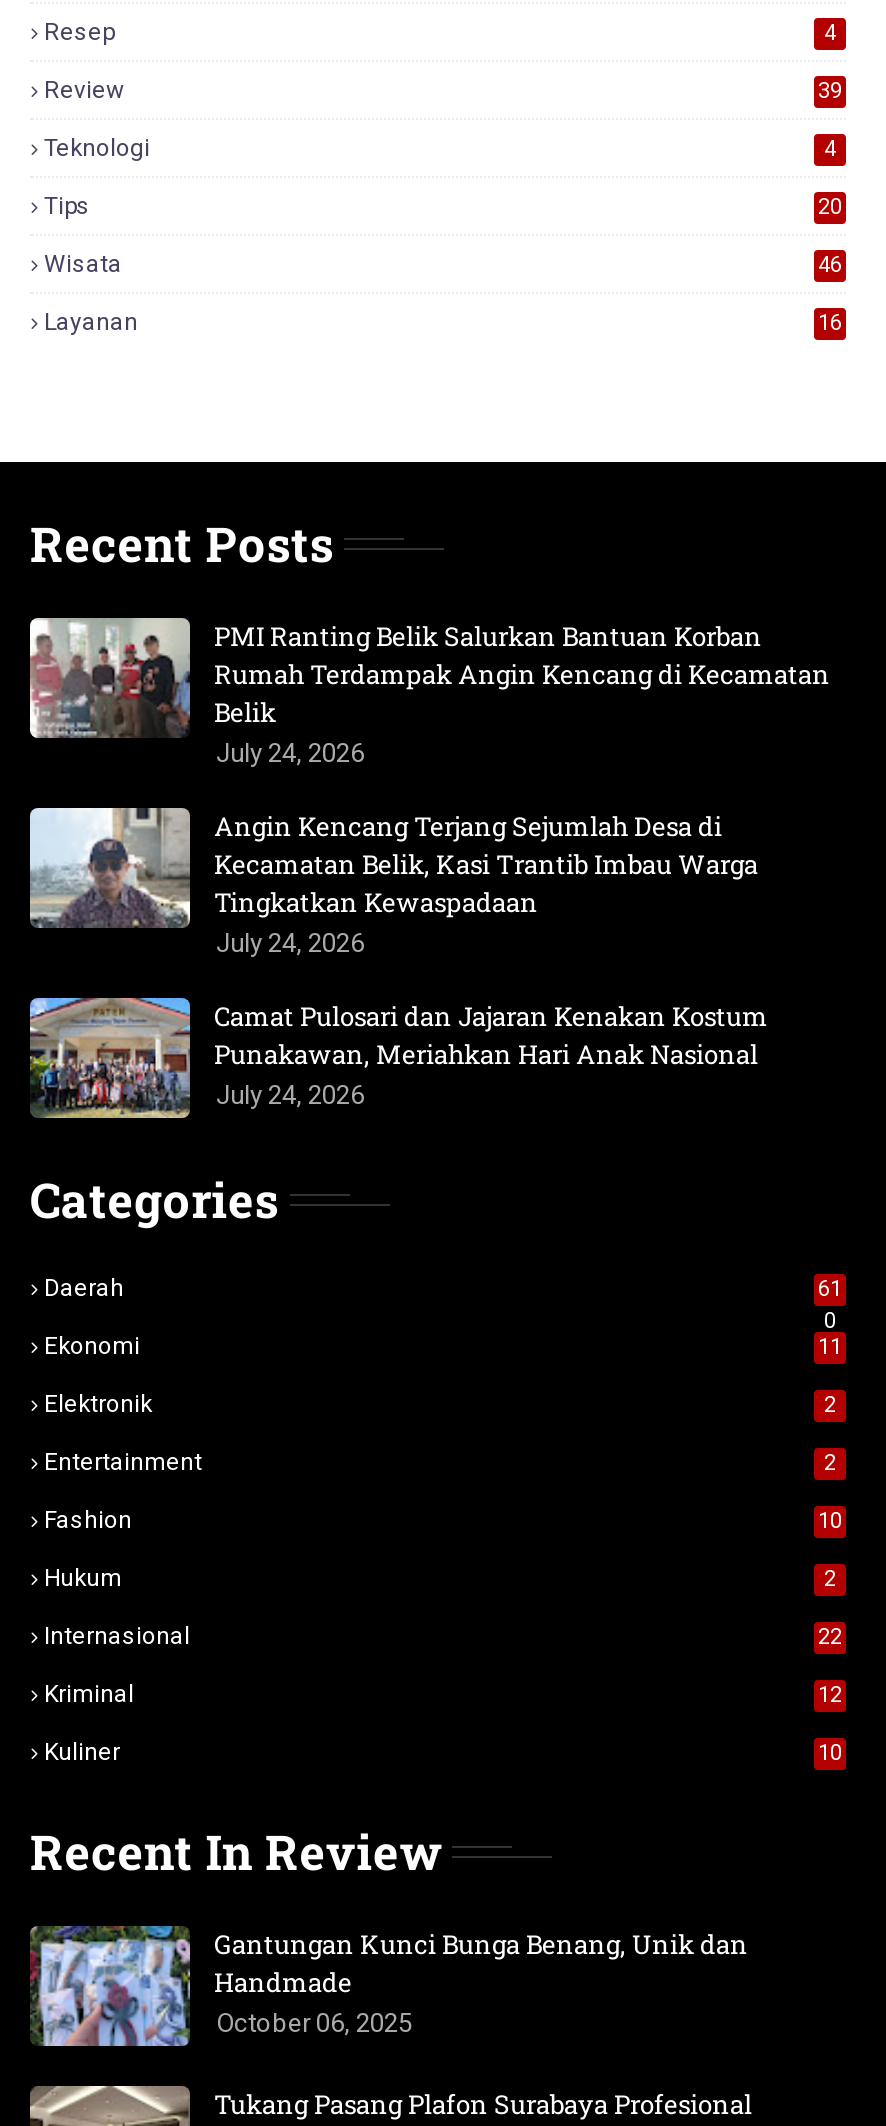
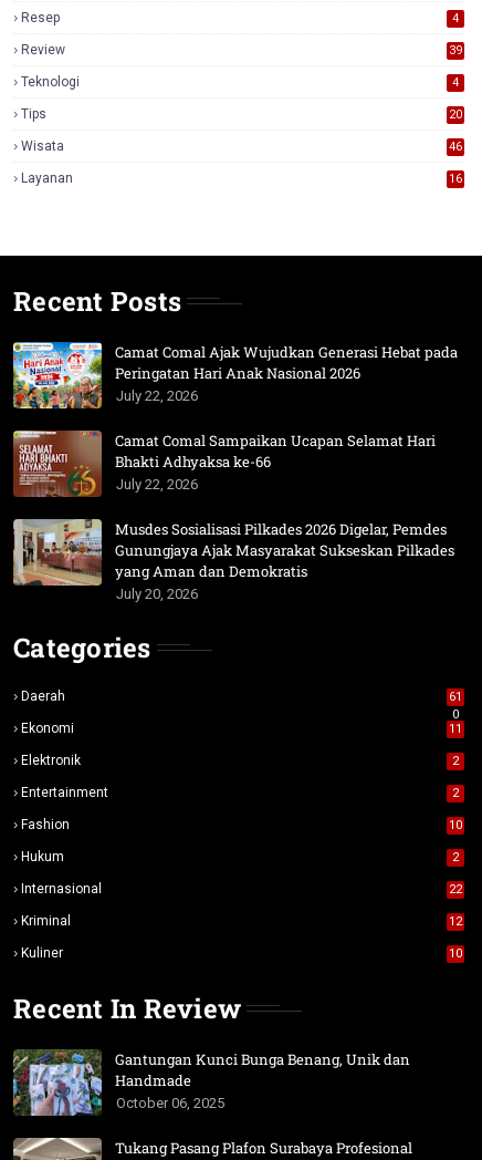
[28,616,830,767] [image] | PMI Ranting Belik Salurkan Bantuan Korban | Rumah Terdampak Angin Kencang di Kecamatan | Belik | July 24, 2026 -> [12,341,458,410] [image] | Camat Comal Ajak Wujudkan Generasi Hebat pada | Peringatan Hari Anak Nasional 2026 | July 22, 2026
[28,806,758,957] [image] | Angin Kencang Terjang Sejumlah Desa di | Kecamatan Belik, Kasi Trantib Imbau Warga | Tingkatkan Kewaspadaan | July 24, 2026 -> [12,429,436,497] [image] | Camat Comal Sampaikan Ucapan Selamat Hari | Bhakti Adhyaksa ke-66 | July 22, 2026
[28,968,768,1120] [image] | Camat Pulosari dan Jajaran Kenakan Kostum | Punakawan, Meriahkan Hari Anak Nasional | July 24, 2026 -> [12,518,454,602] [image] | Musdes Sosialisasi Pilkades 2026 Digelar, Pemdes | Gunungjaya Ajak Masyarakat Sukseskan Pilkades | yang Aman dan Demokratis | July 20, 2026
[30,1924,192,2048] [image] -> [12,1049,102,1116] [image]

